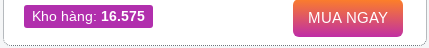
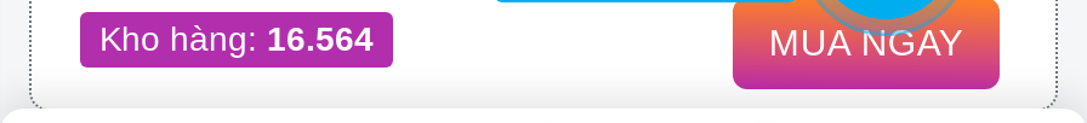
[32,8,145,24] Kho hàng: 16.575 -> [99,20,374,58] Kho hàng: 16.564

